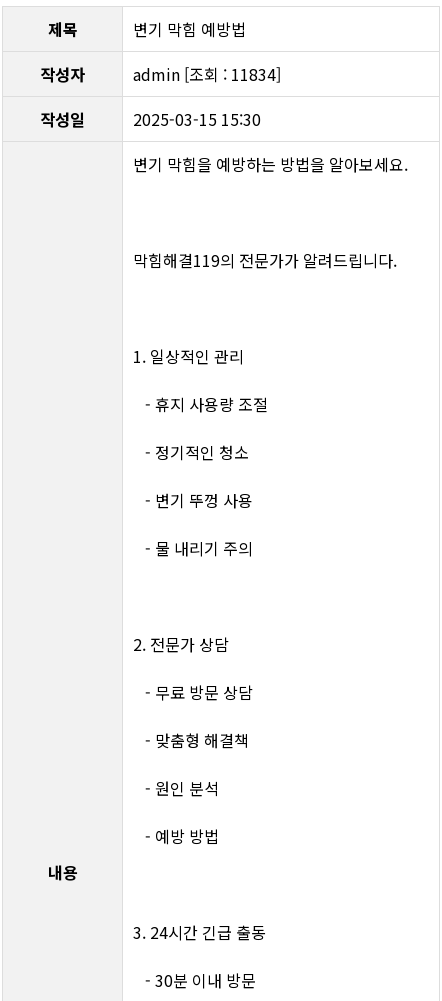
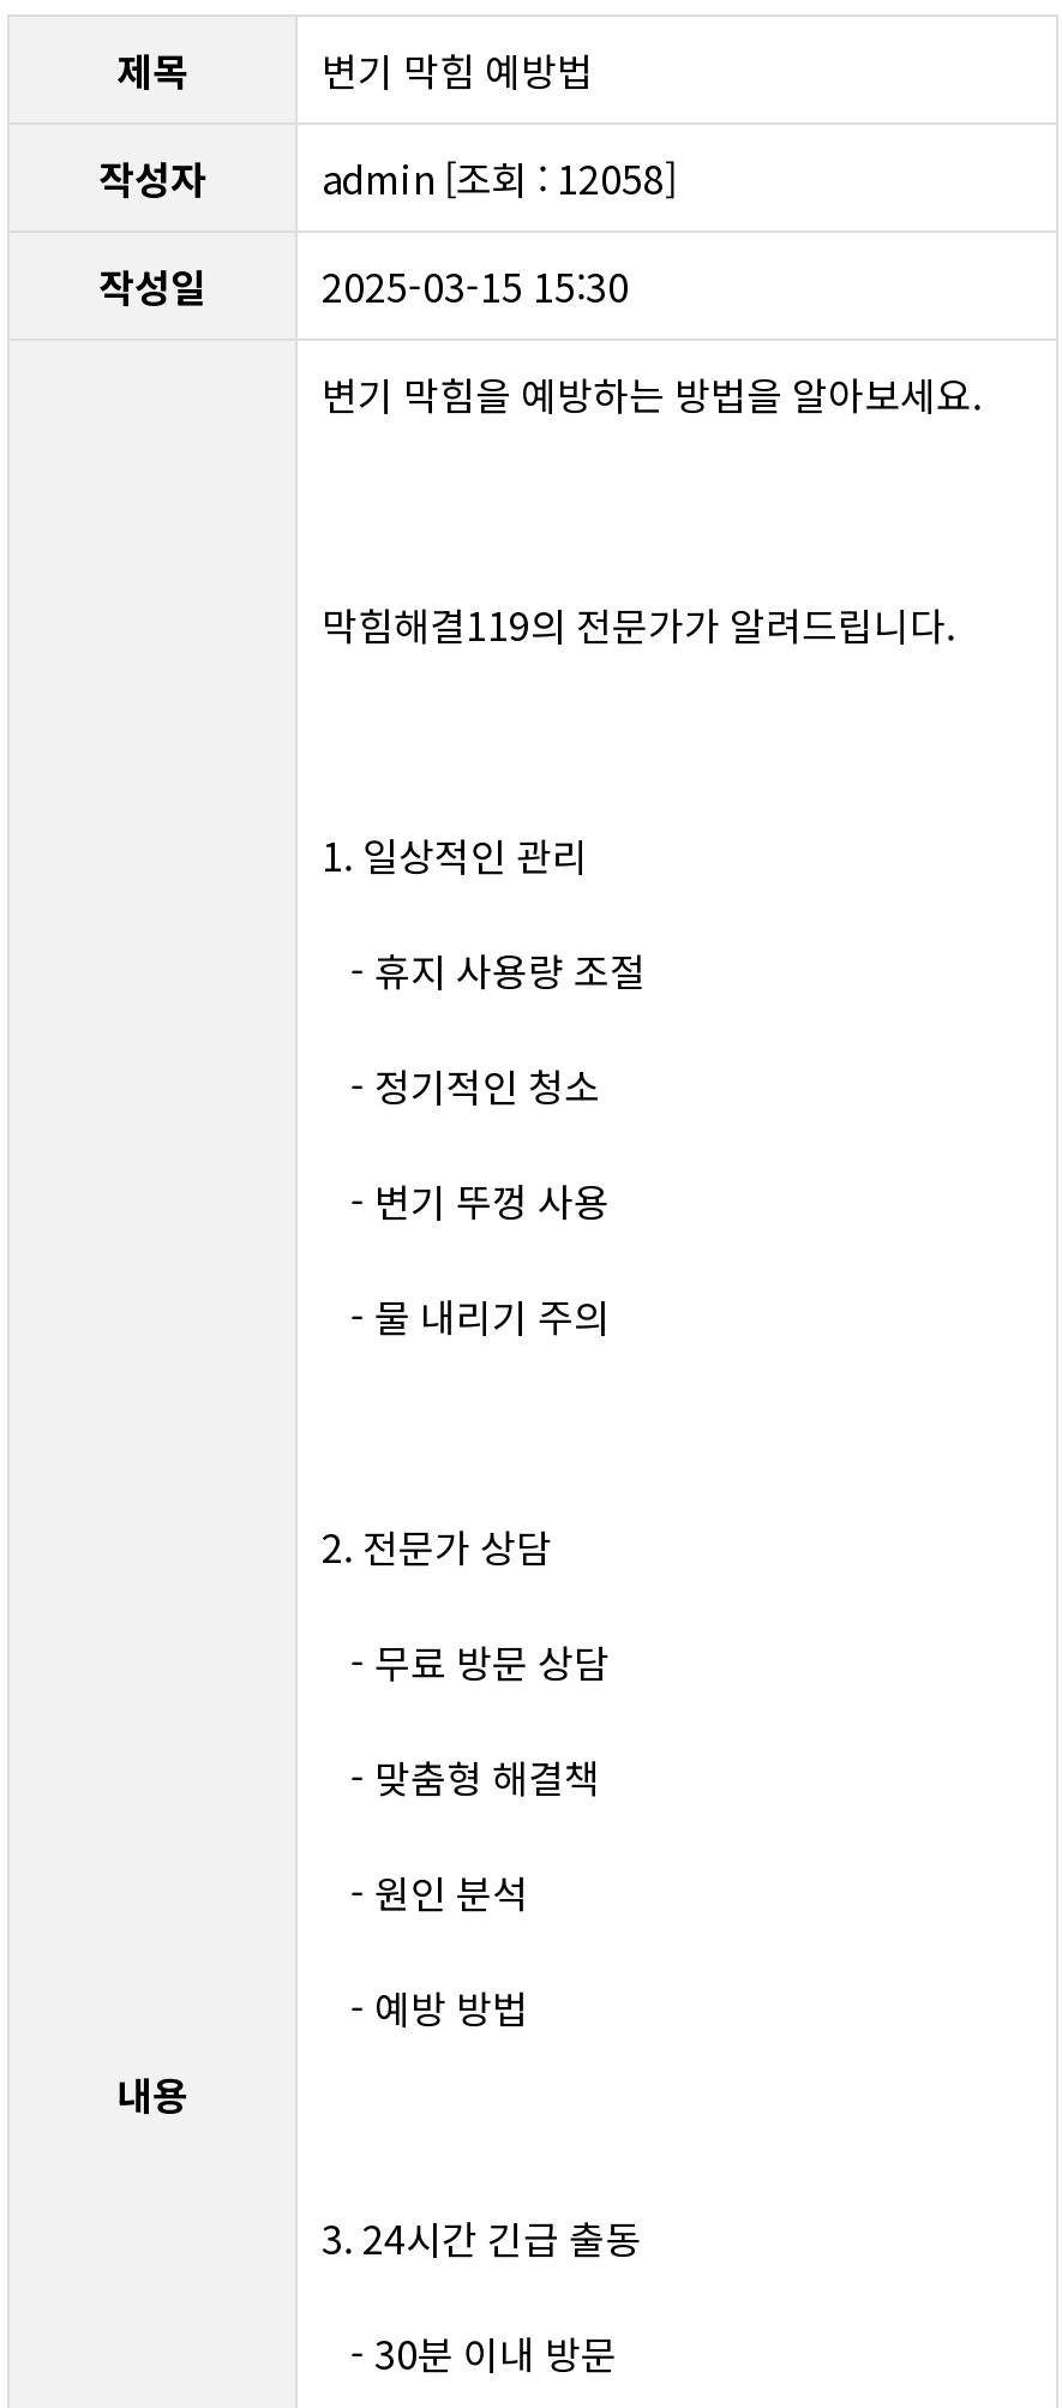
[40,62,281,86] 작성자 admin [조회 : 11834] -> [98,149,677,206] 작성자 admin [조회 : 12058]

